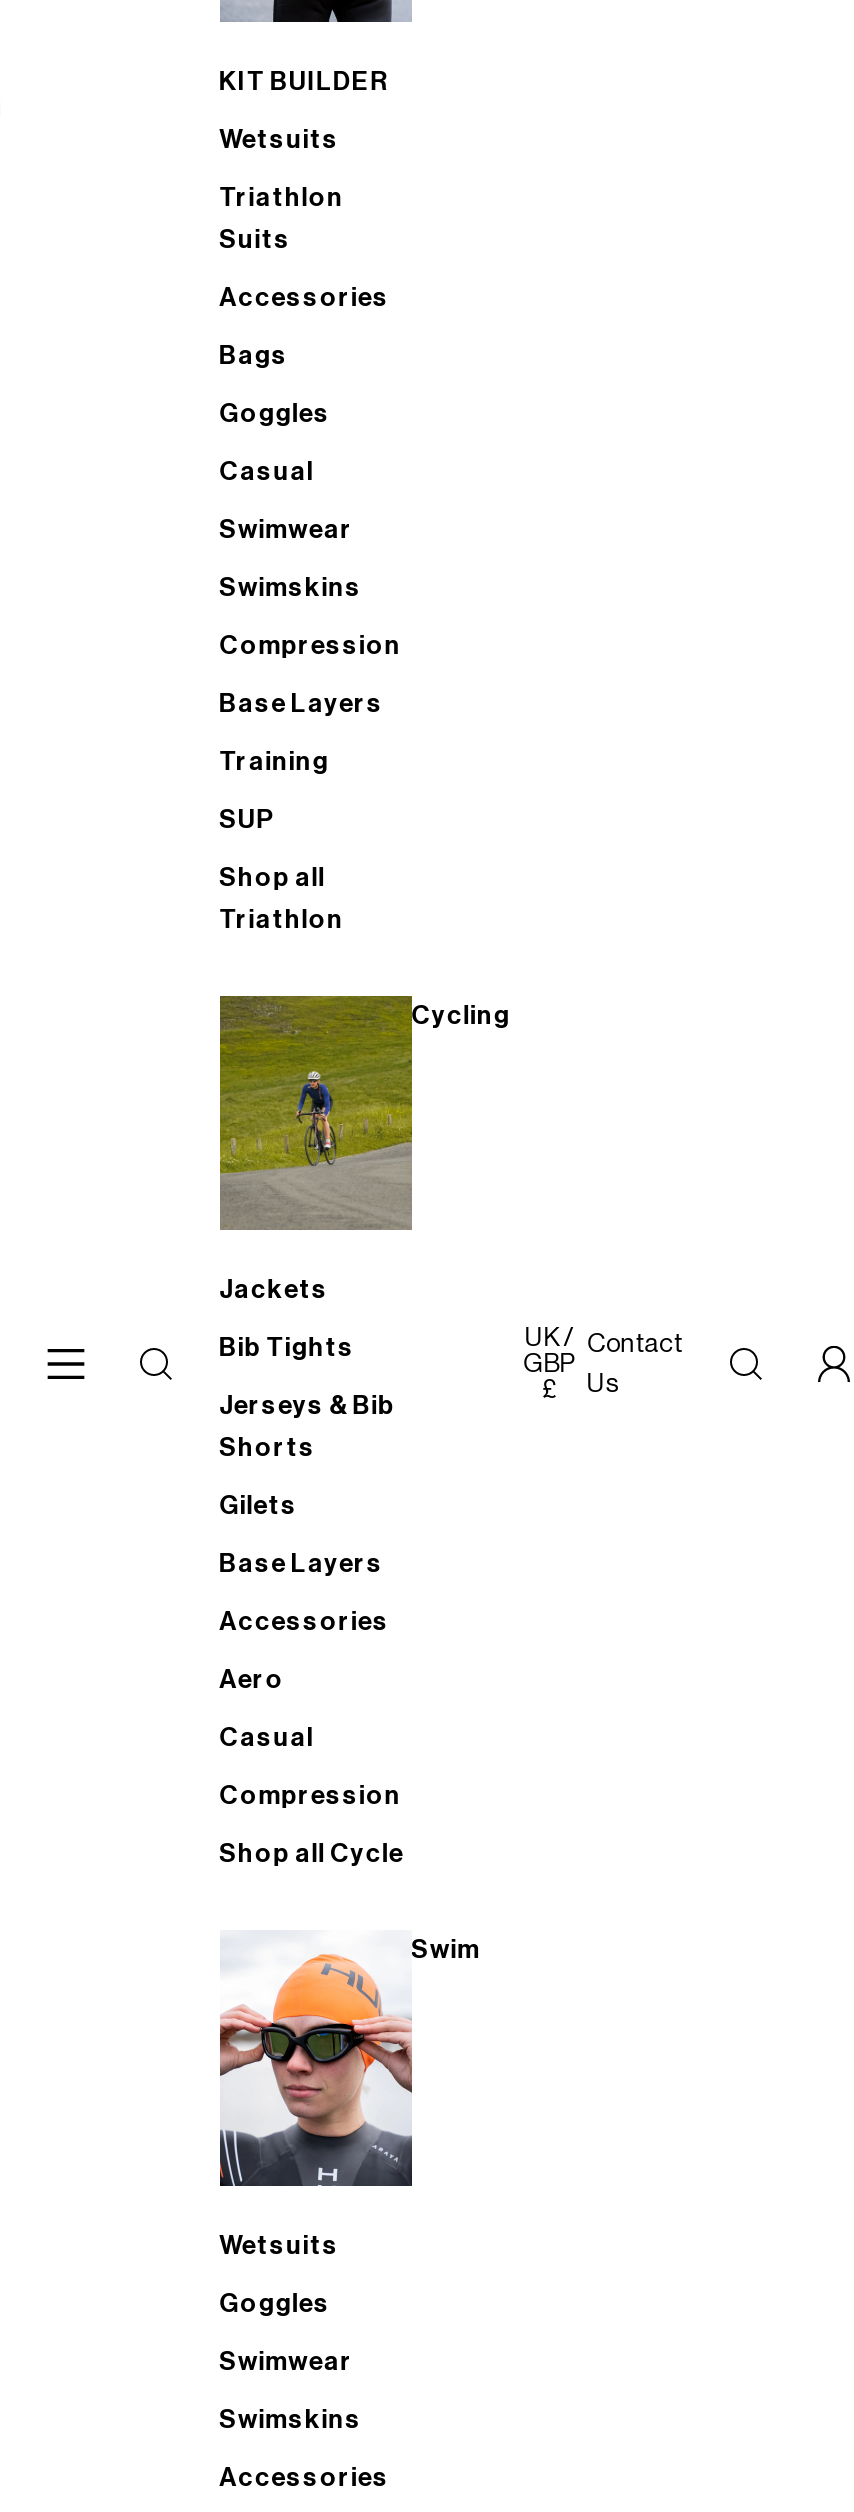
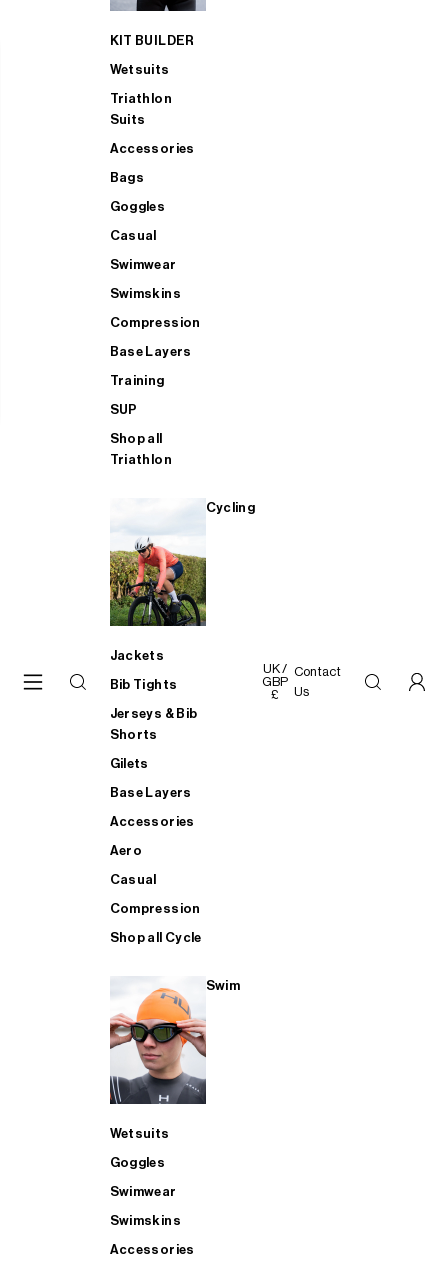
[218,994,414,1232] [image] -> [109,498,206,627] [image]

